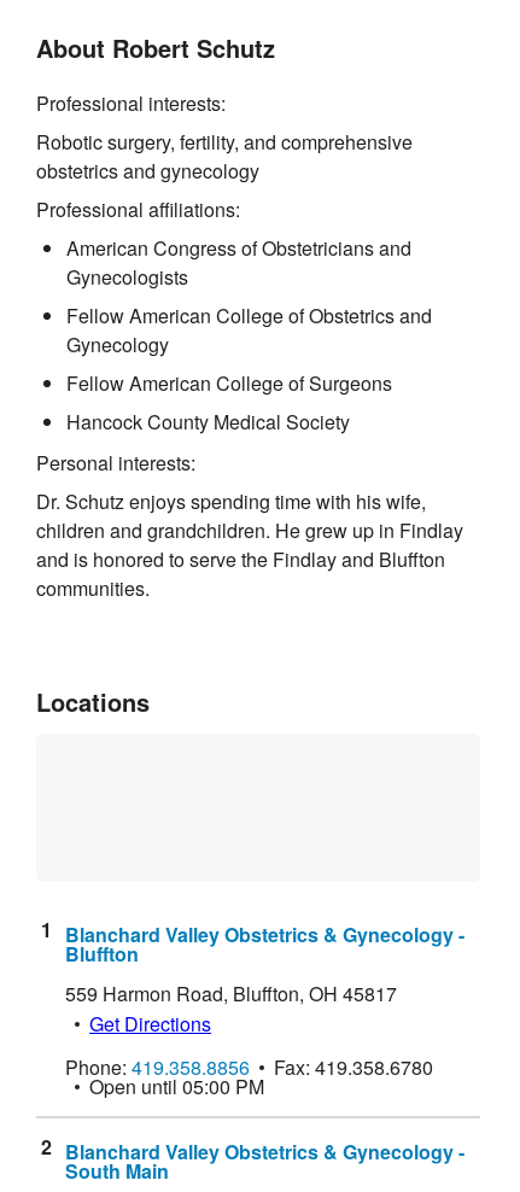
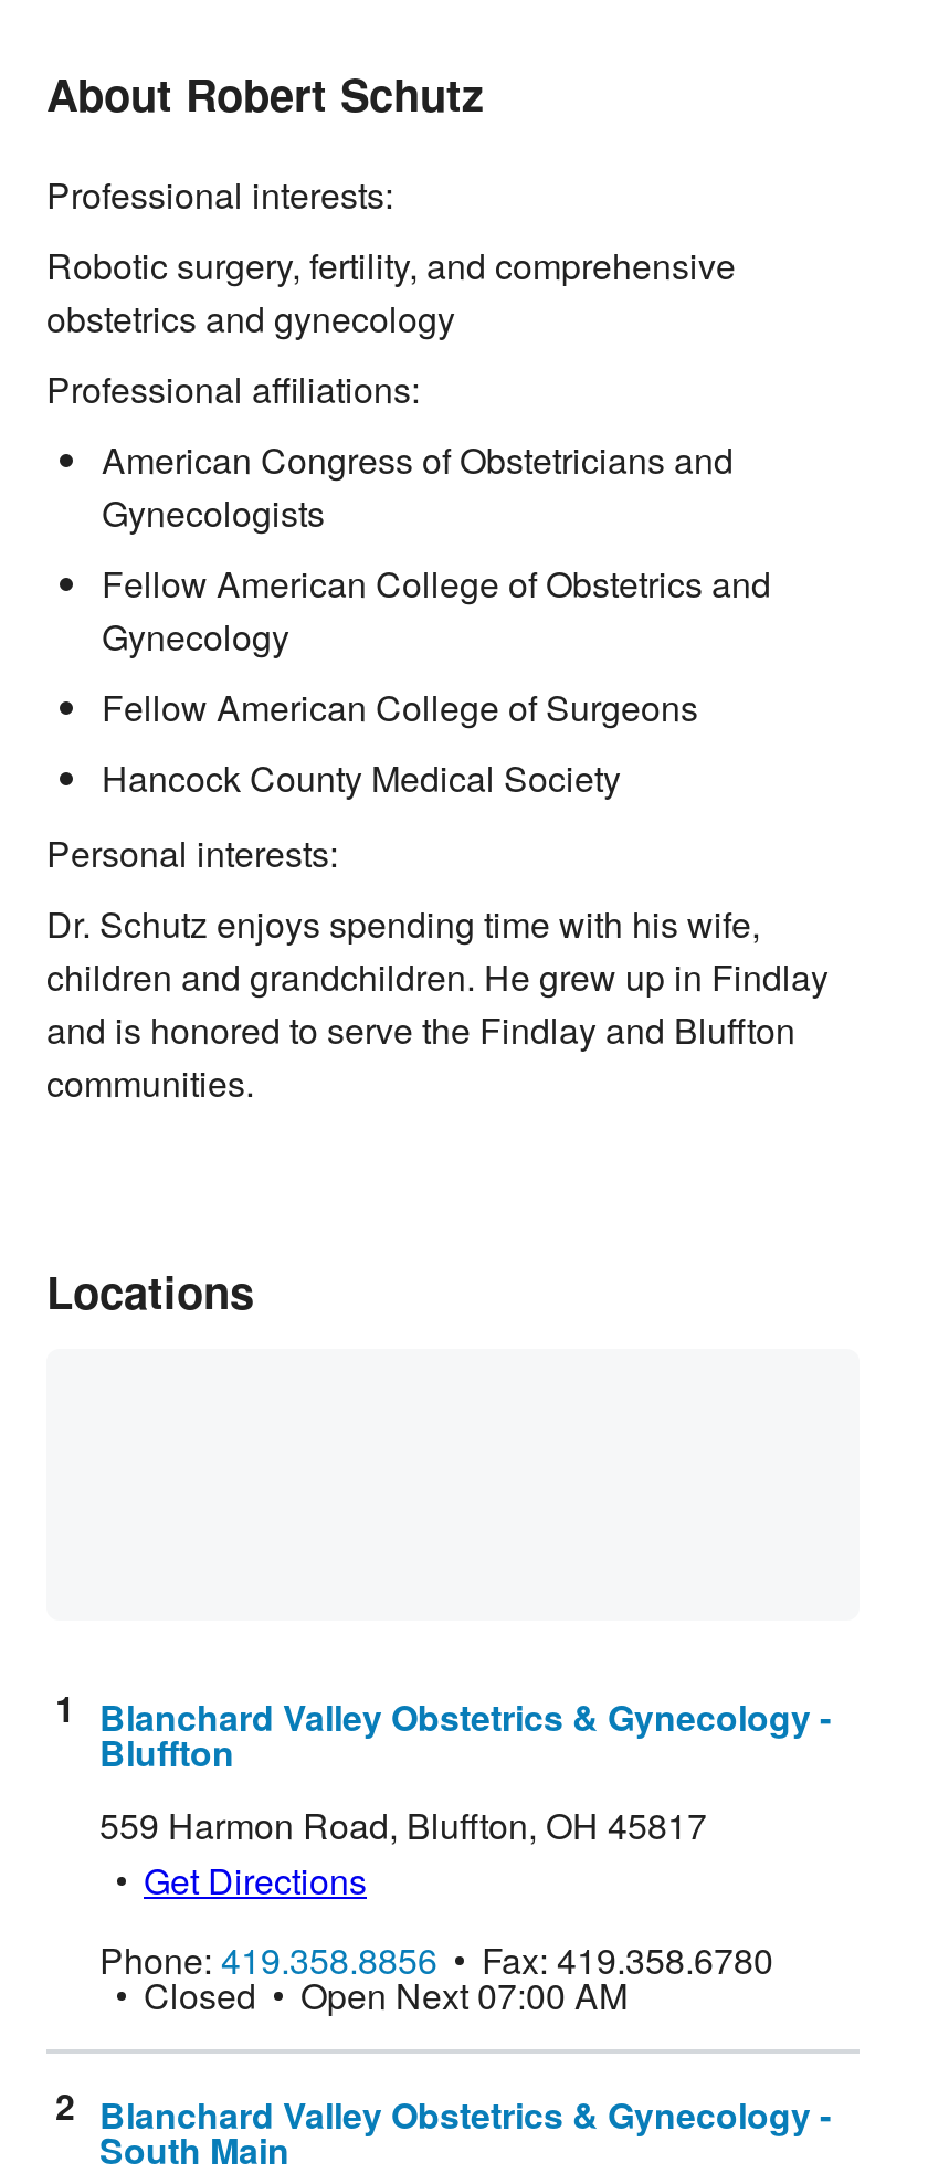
[89,1072,264,1100] Open until 05:00 PM -> [144,1969,628,2019] Closed | Open Next 07:00 AM

